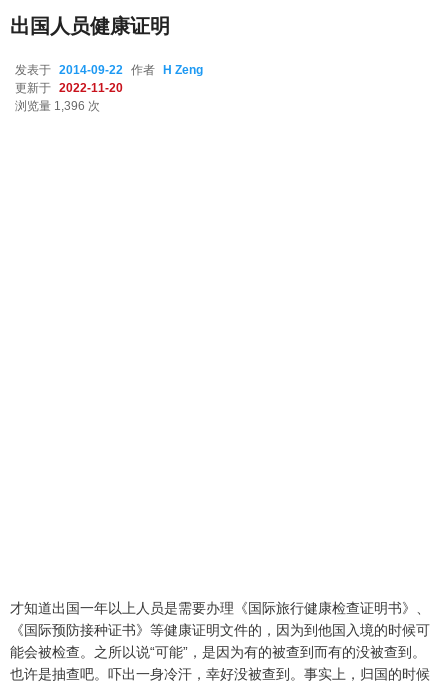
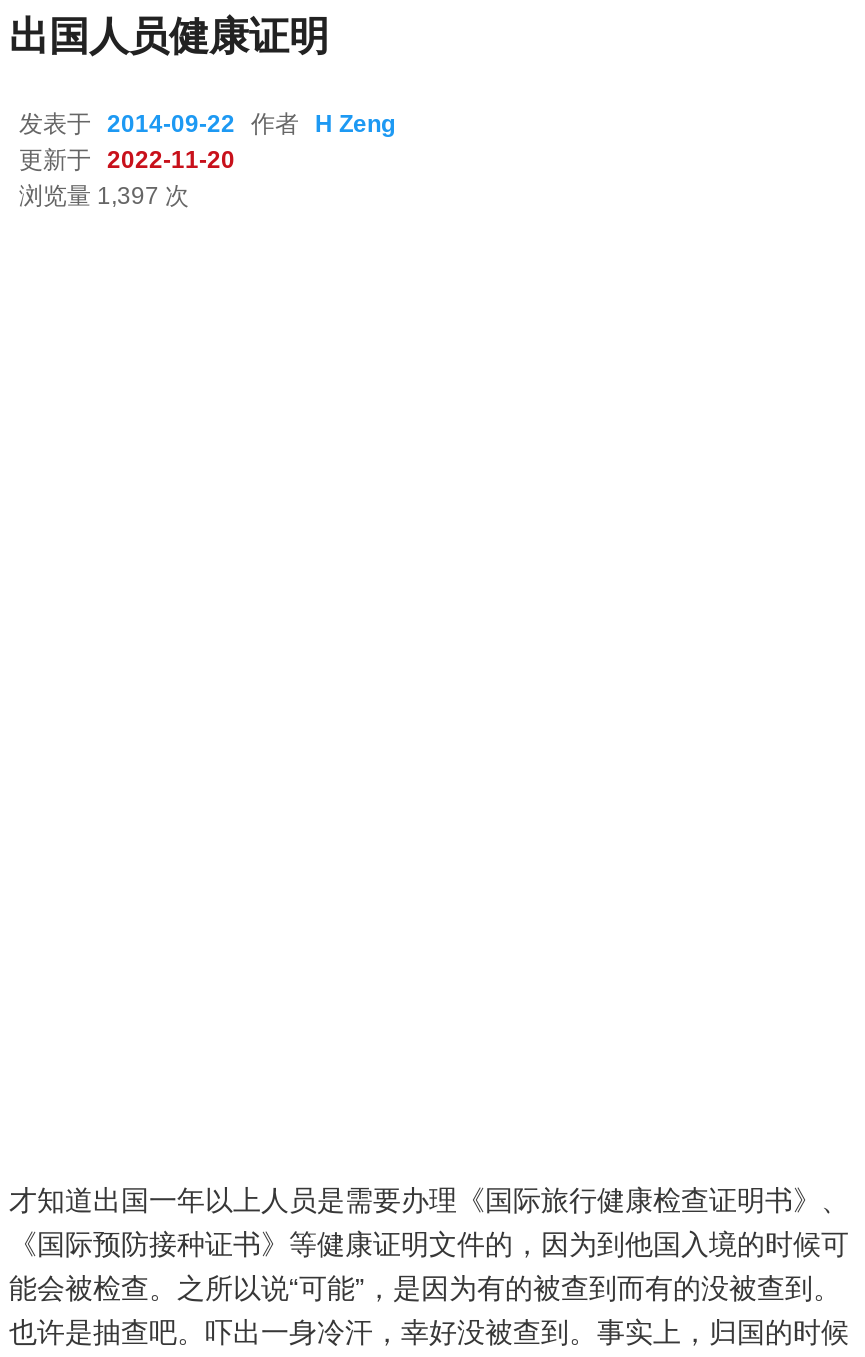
[15,99,100,113] 浏览量 1,396 次 -> [19,183,189,211] 浏览量 1,397 次

